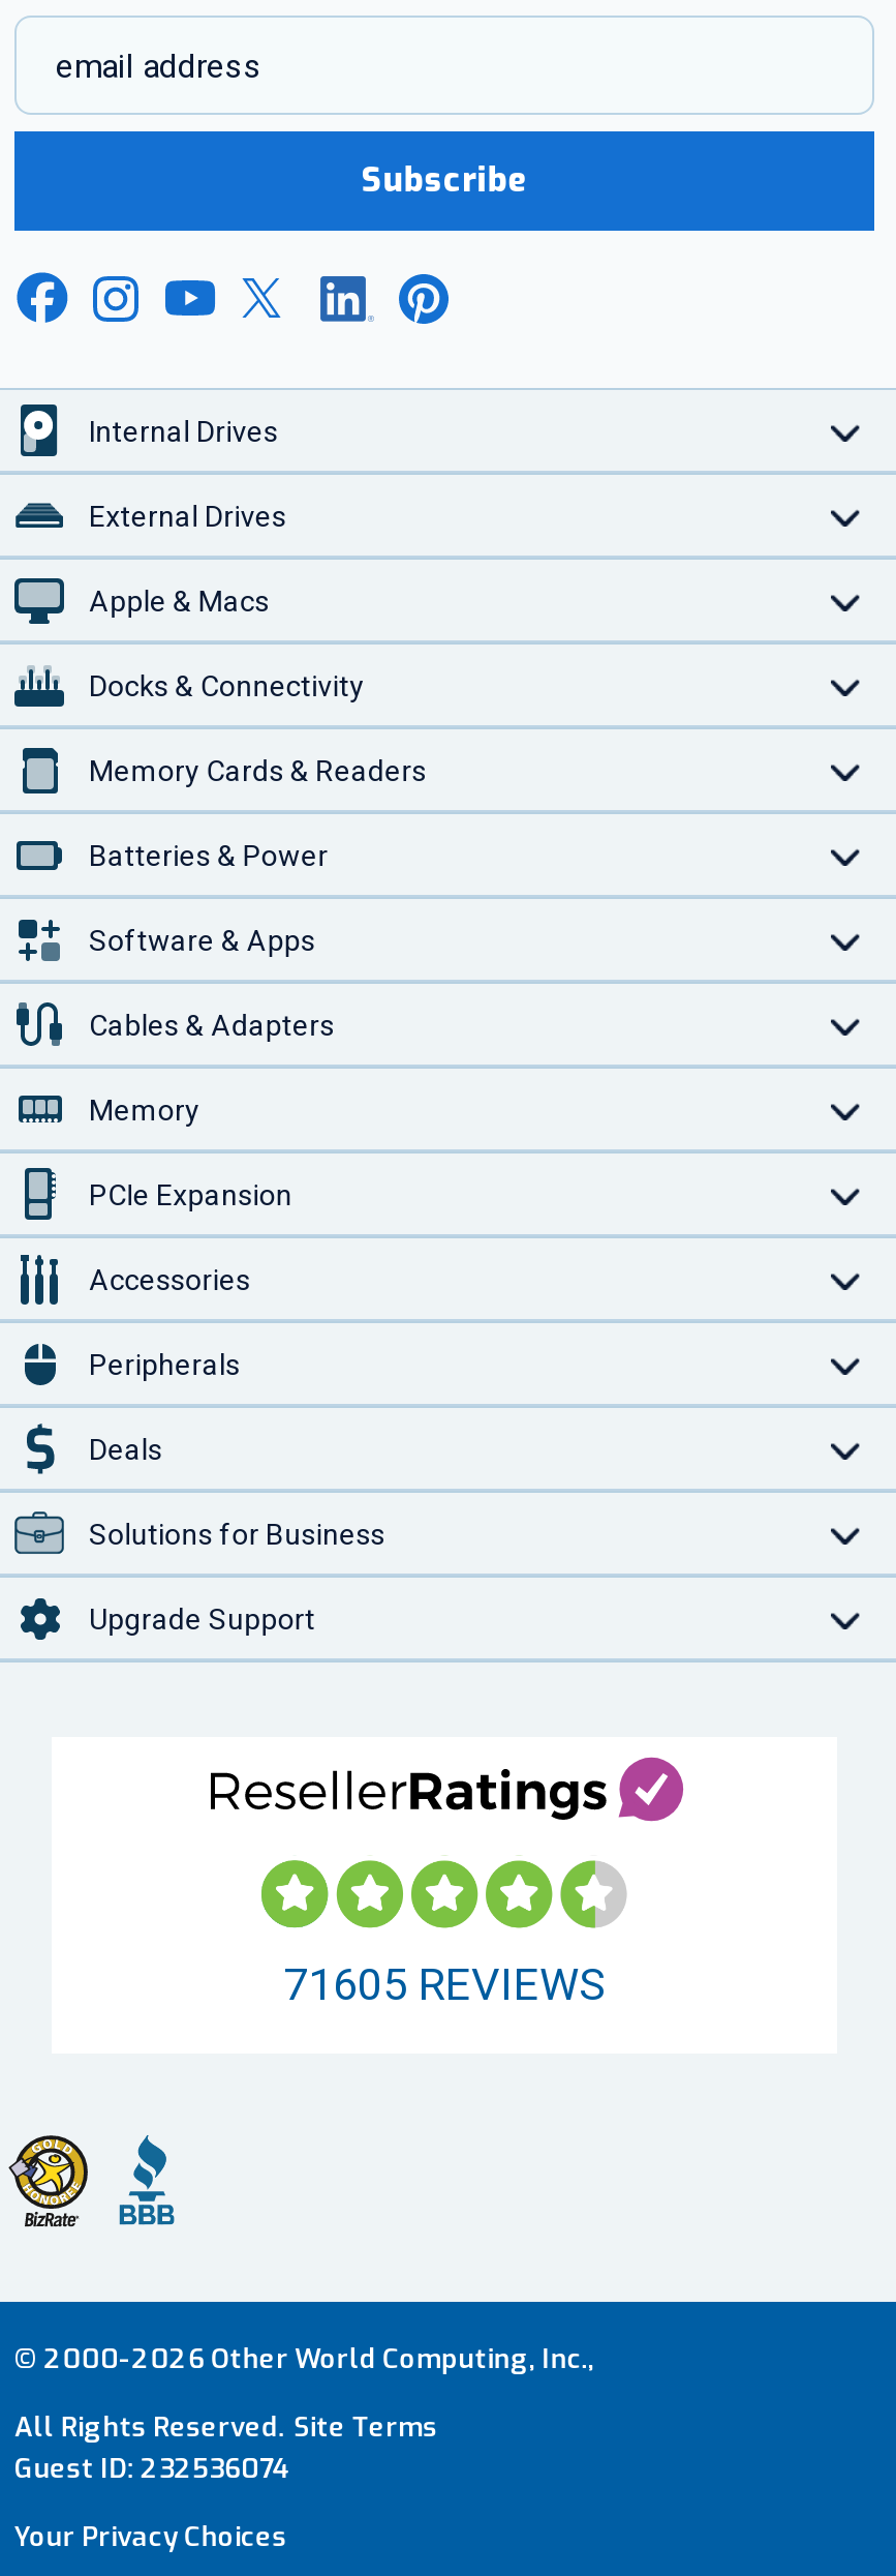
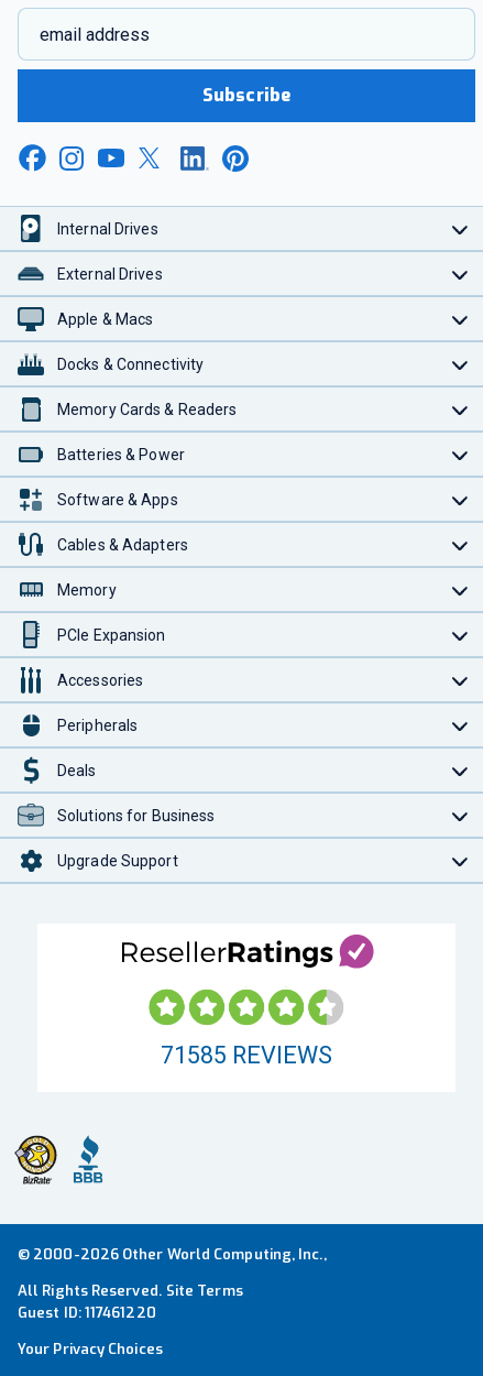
[283,1958,606,2010] 71605 REVIEWS -> [161,1041,332,1069] 71585 REVIEWS
[14,2450,289,2485] Guest ID: 232536074 -> [18,1303,156,1322] Guest ID: 117461220

